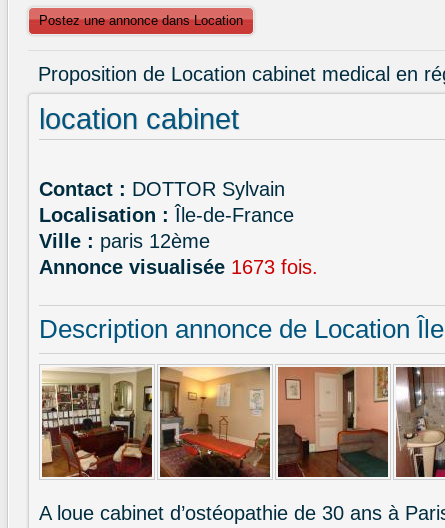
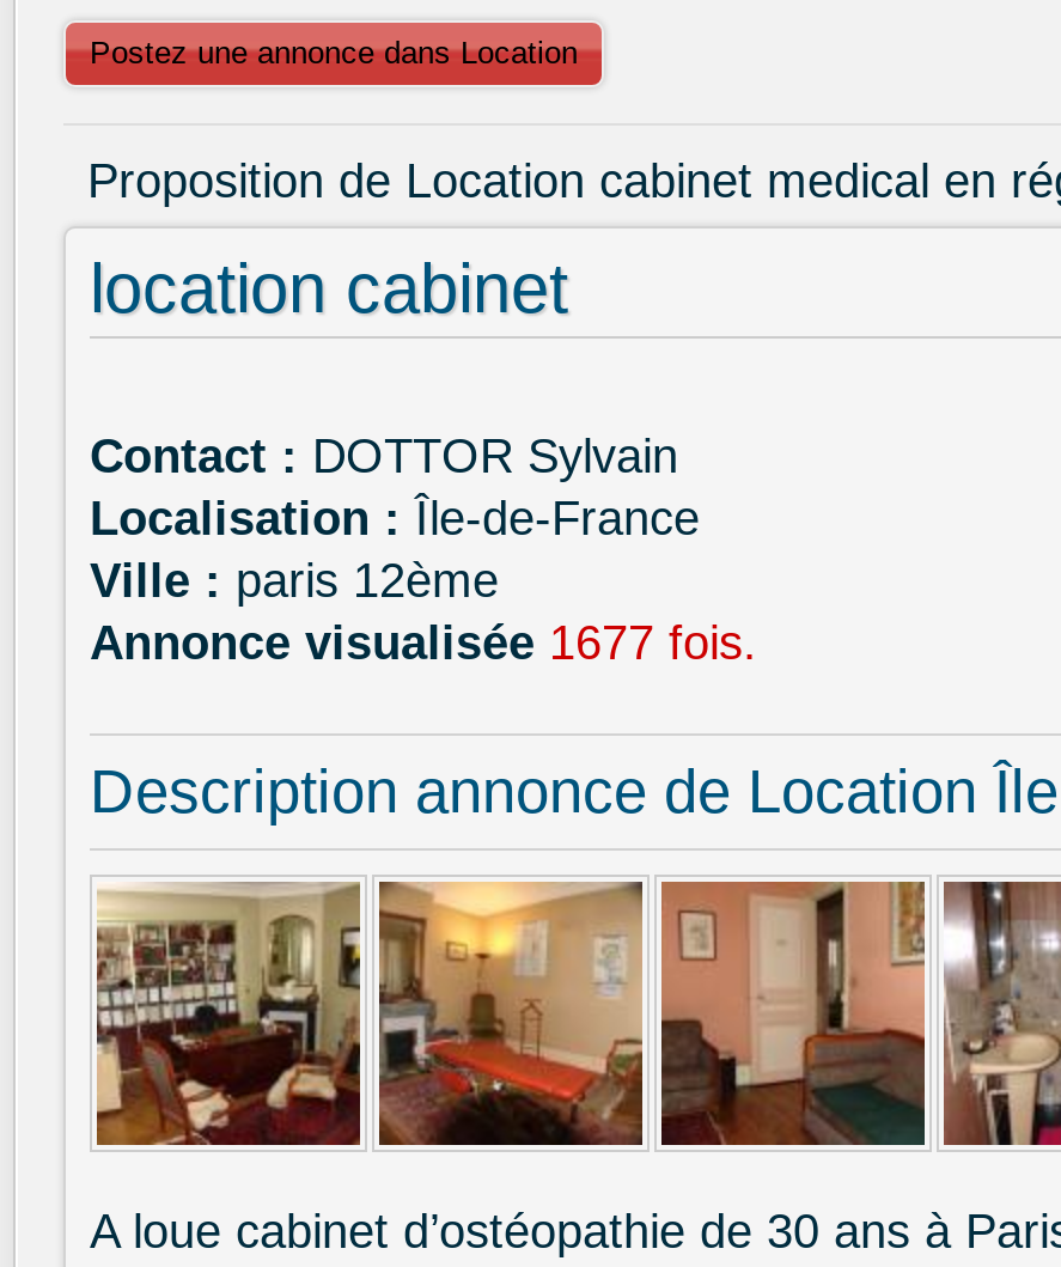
[39,256,318,278] Annonce visualisée 1673 fois. -> [90,616,757,669] Annonce visualisée 1677 fois.

